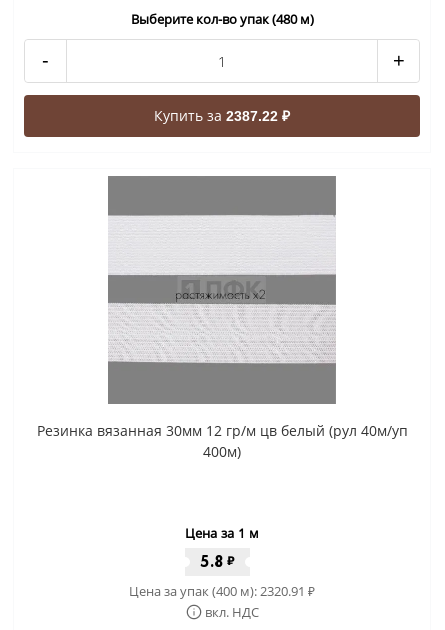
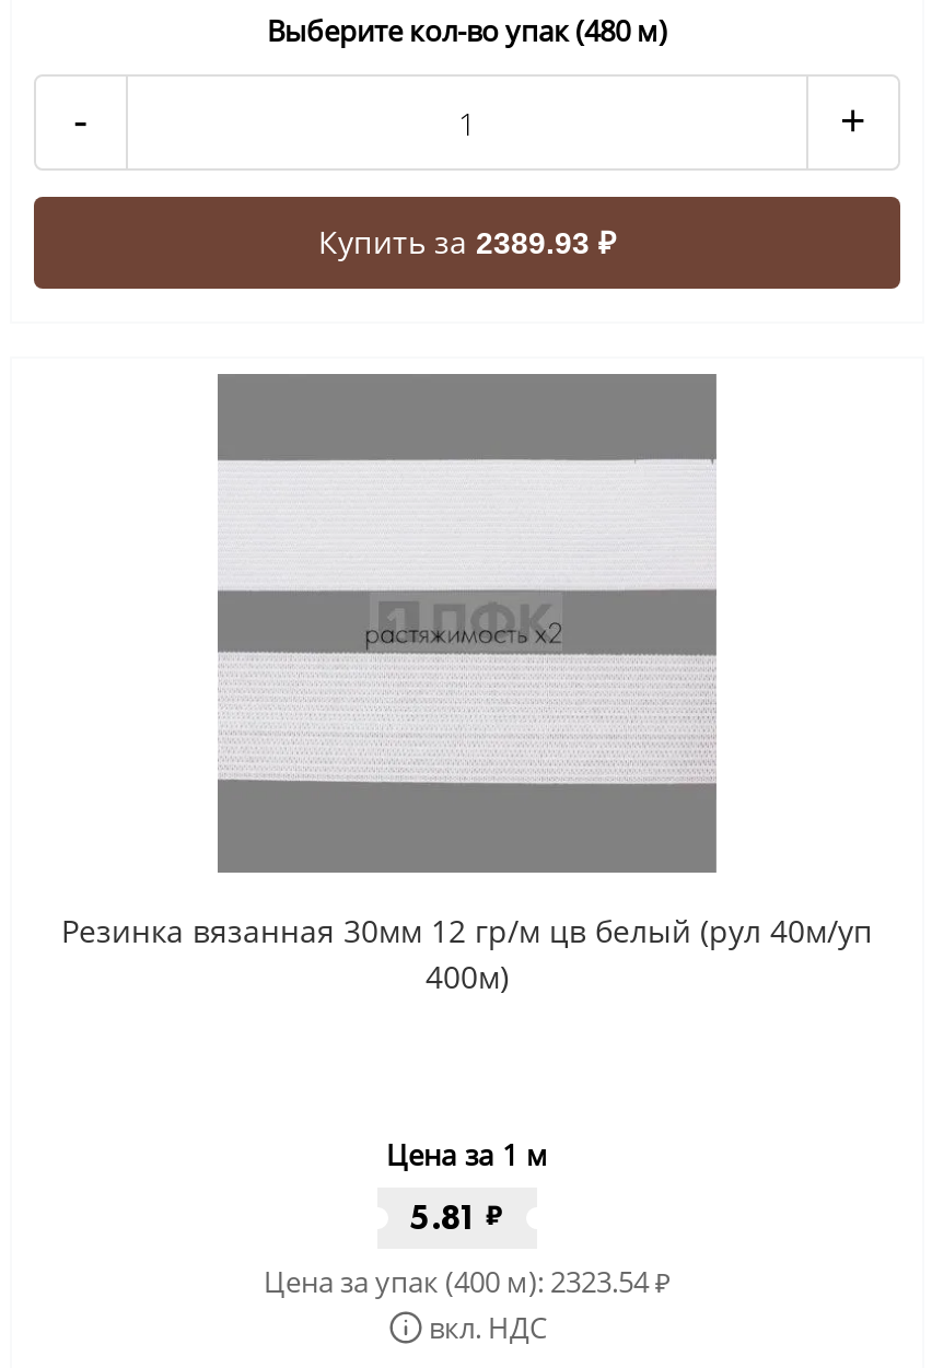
[154,106,290,125] Купить за 2387.22 ₽ -> [318,221,616,262] Купить за 2389.93 ₽
[199,551,234,572] 5.8 ₽ -> [409,1194,503,1240] 5.81 ₽
[129,582,315,600] Цена за упак (400 м): 2320.91₽ -> [264,1262,671,1301] Цена за упак (400 м): 2323.54₽

